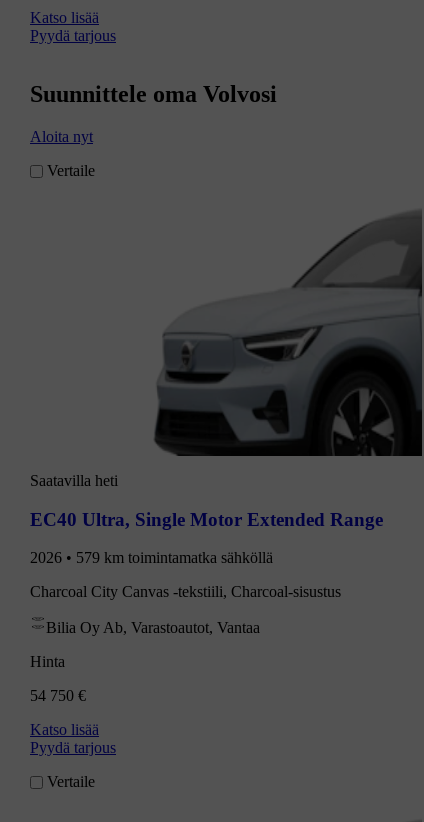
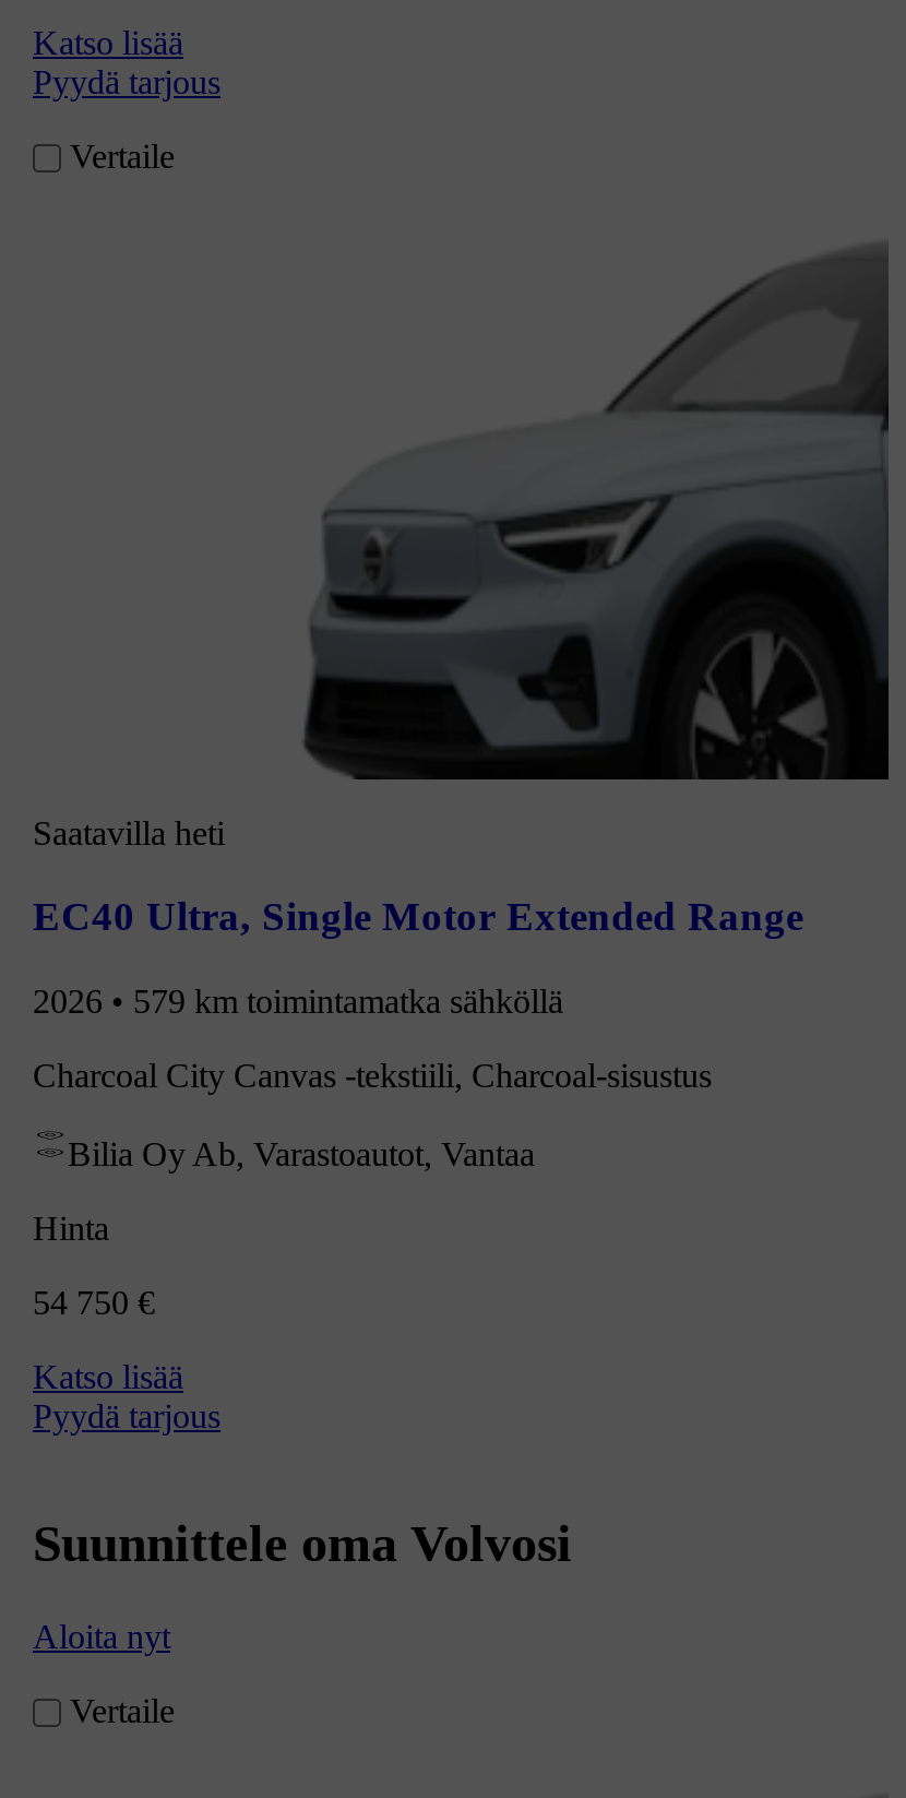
moved [30,81,277,145] -> [33,1515,572,1654]: Suunnittele oma Volvosi | Aloita nyt
moved [30,162,383,756] -> [33,136,803,1434]: Vertaile | Saatavilla heti | EC40 Ultra, Single Motor Extended Range | ... | Katso lisää | Pyydä tarjous

